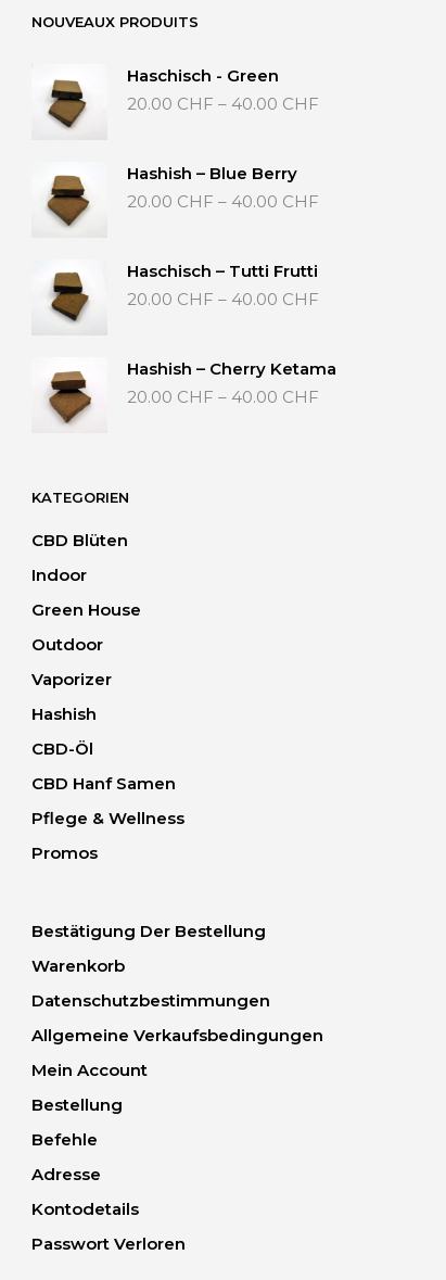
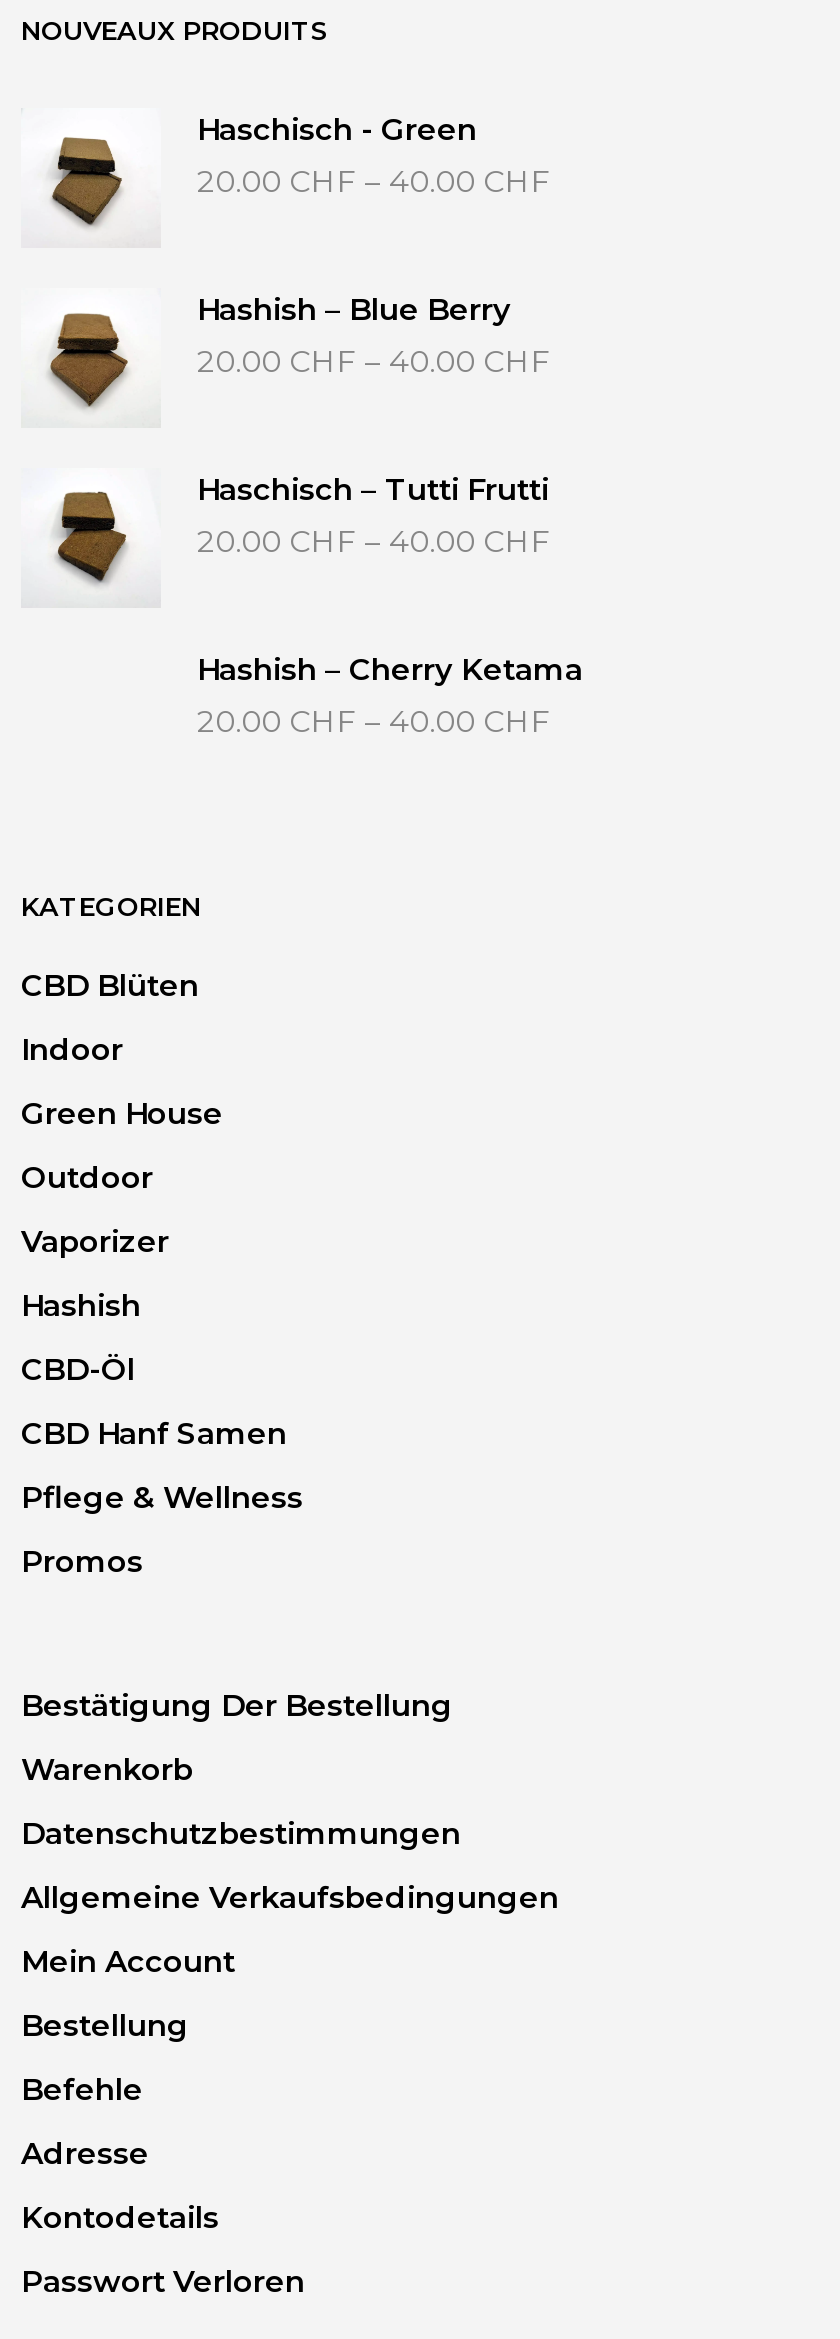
[47,370,92,427] [image] -> none

